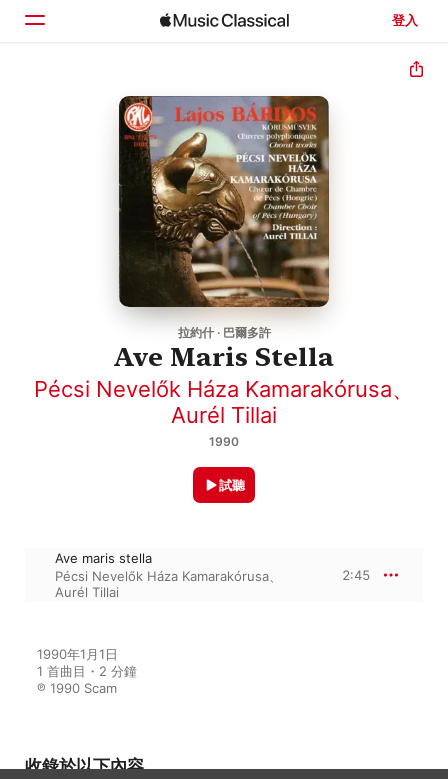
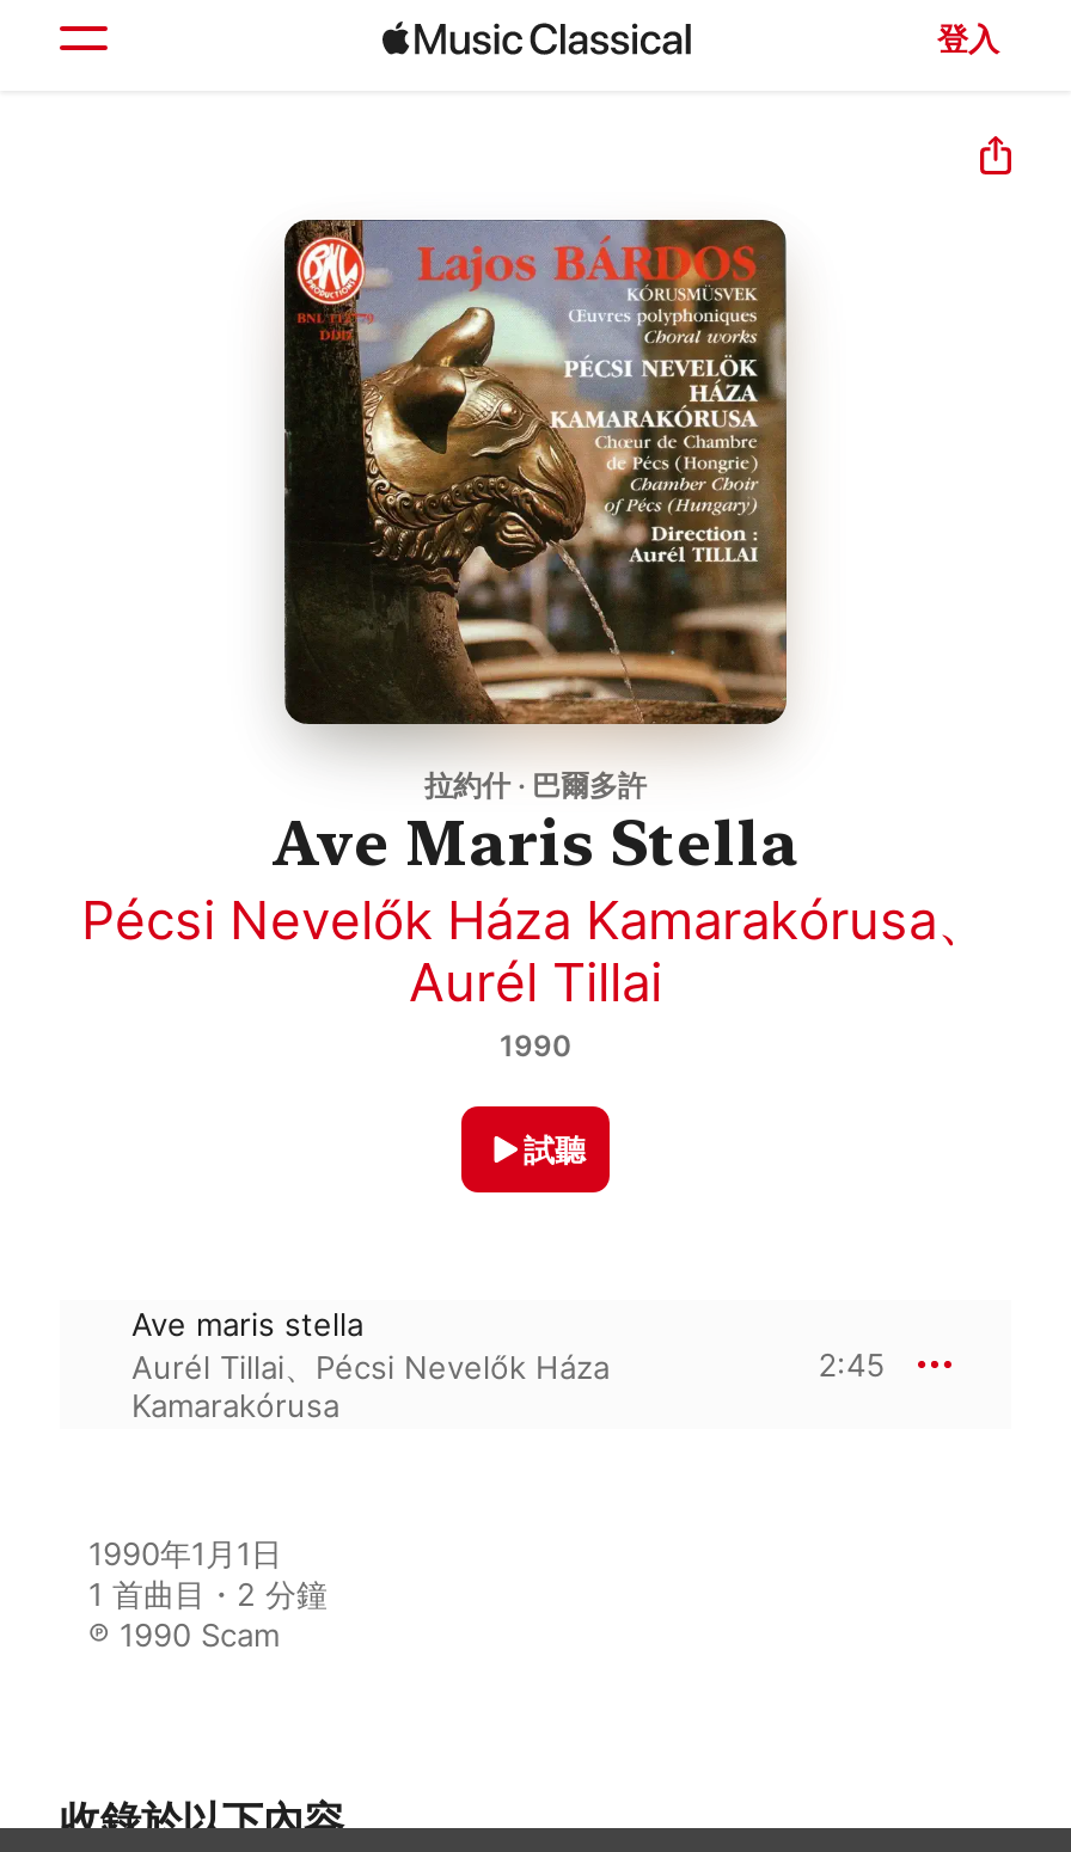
[55,568,282,600] Pécsi Nevelők Háza Kamarakórusa、 | Aurél Tillai -> [131,1348,610,1424] Aurél Tillai、Pécsi Nevelők Háza | Kamarakórusa

